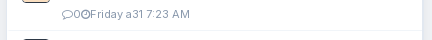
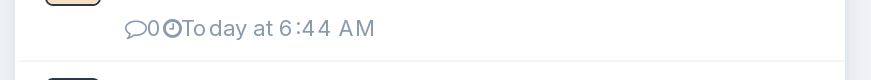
[73,7,190,21] 0 Friday a31 7:23 AM -> [147,14,375,42] 0 Today at 6:44 AM

